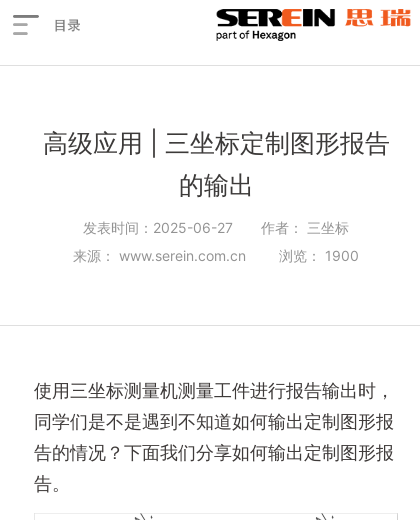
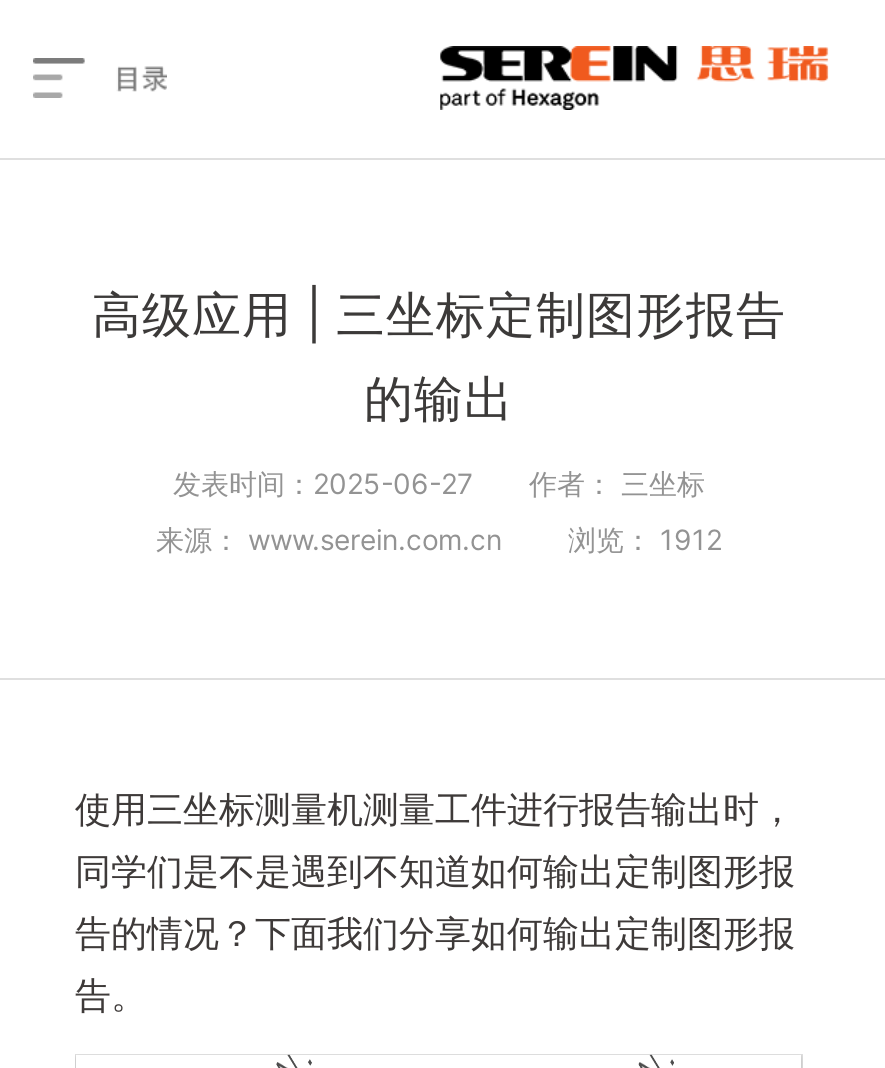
[73,246,359,263] 来源： www.serein.com.cn 浏览：1900 -> [156,521,722,555] 来源： www.serein.com.cn 浏览：1912

